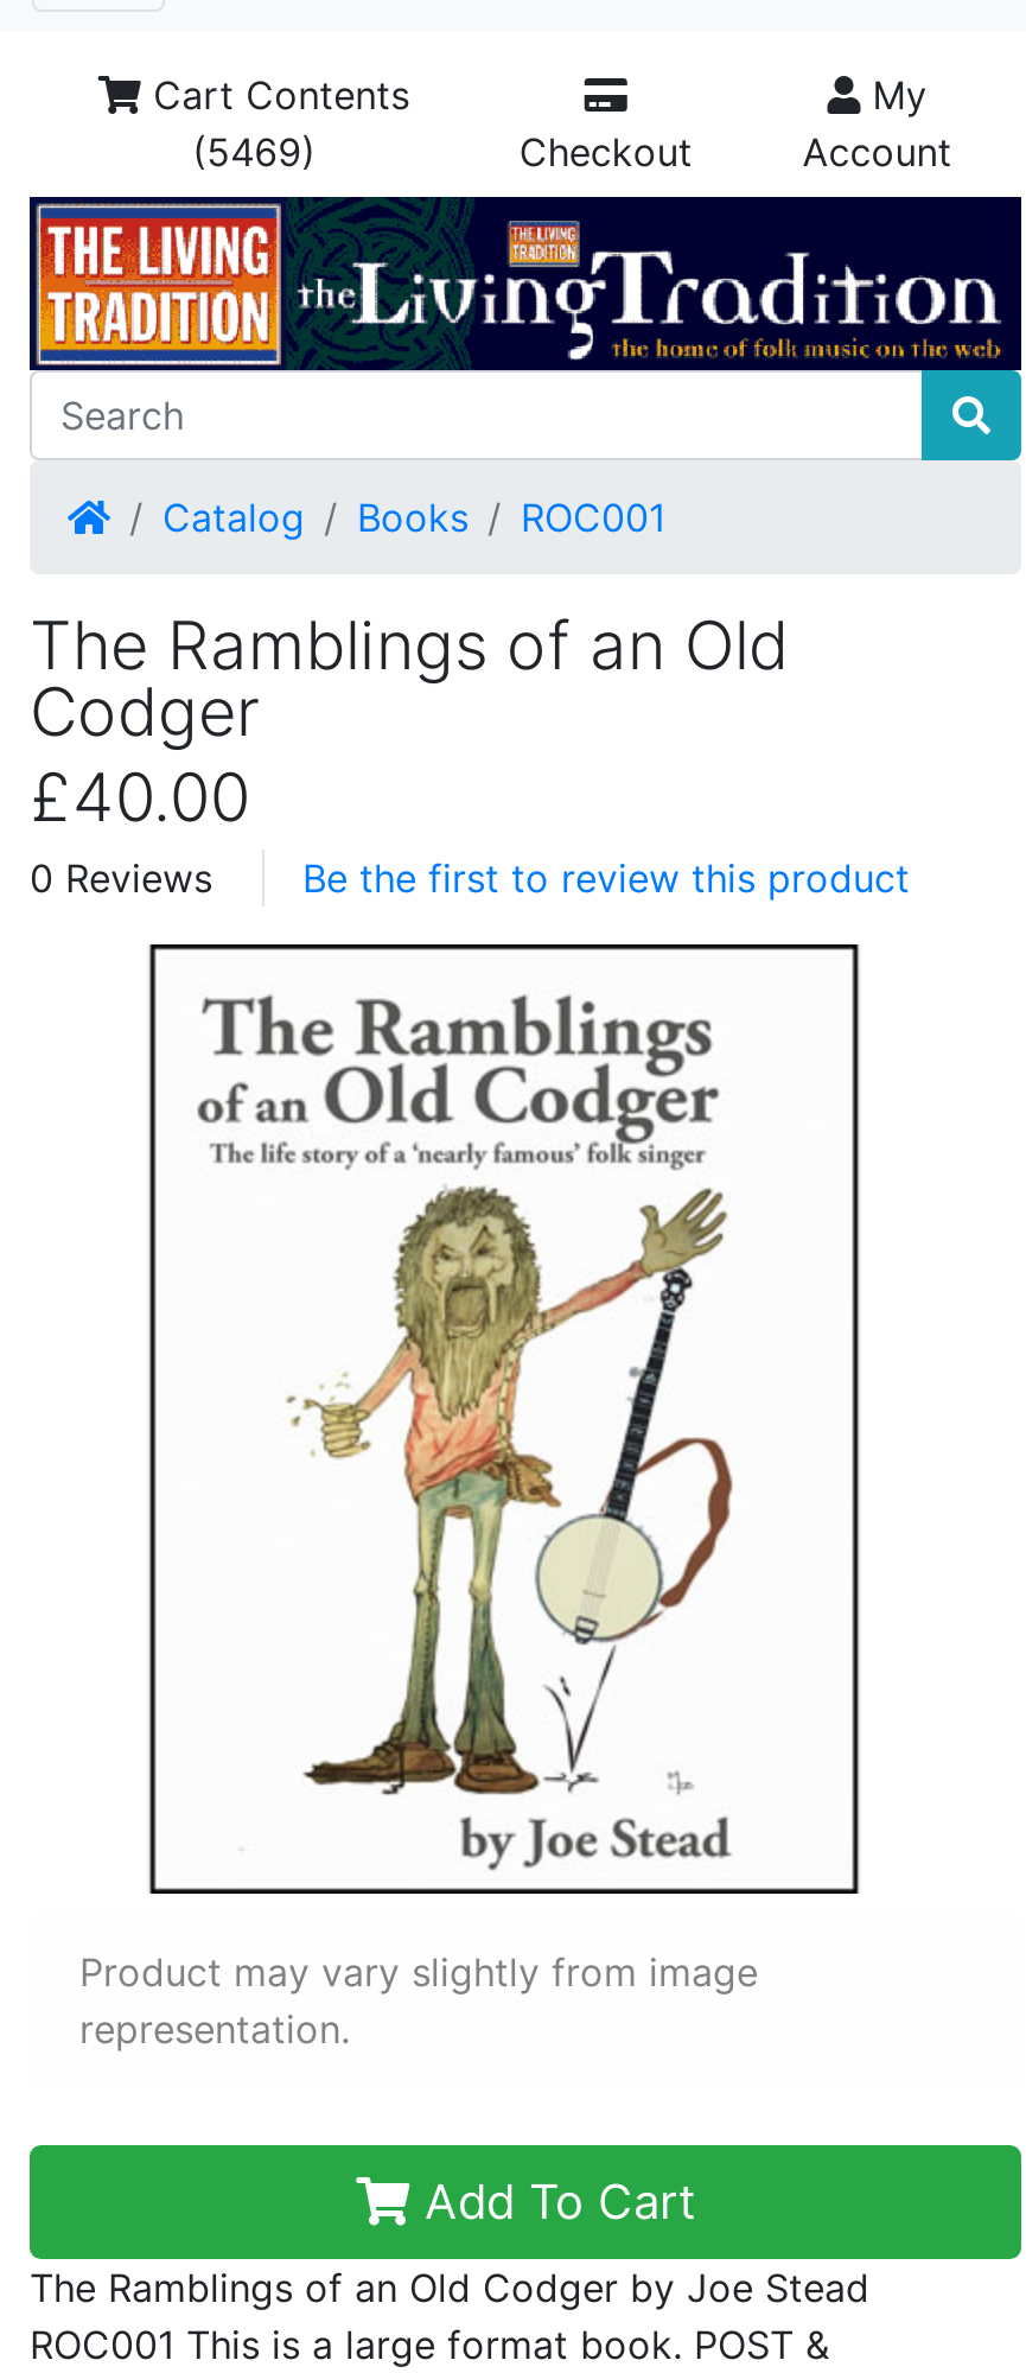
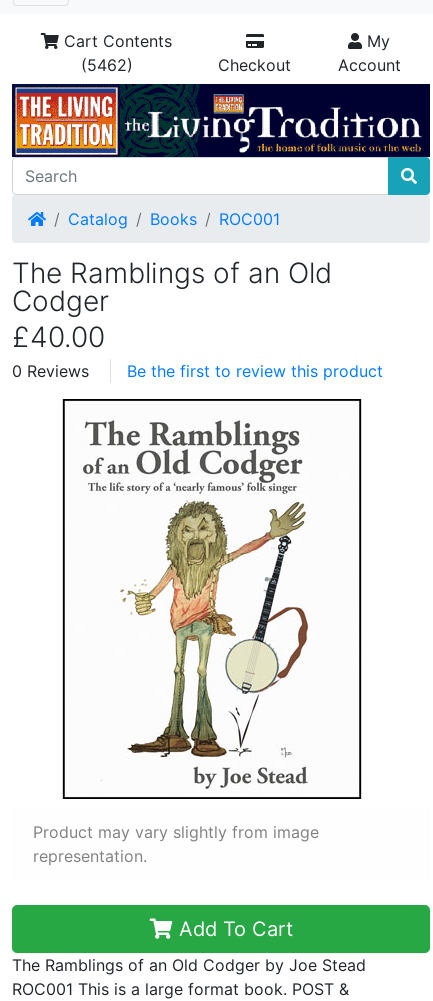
[192,128,316,176] (5469) -> [81,55,133,75] (5462)

